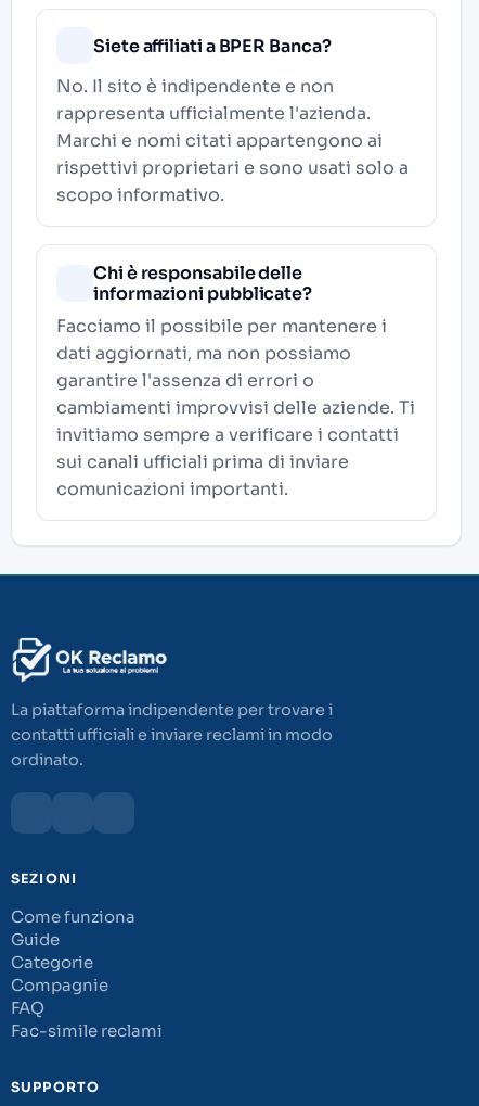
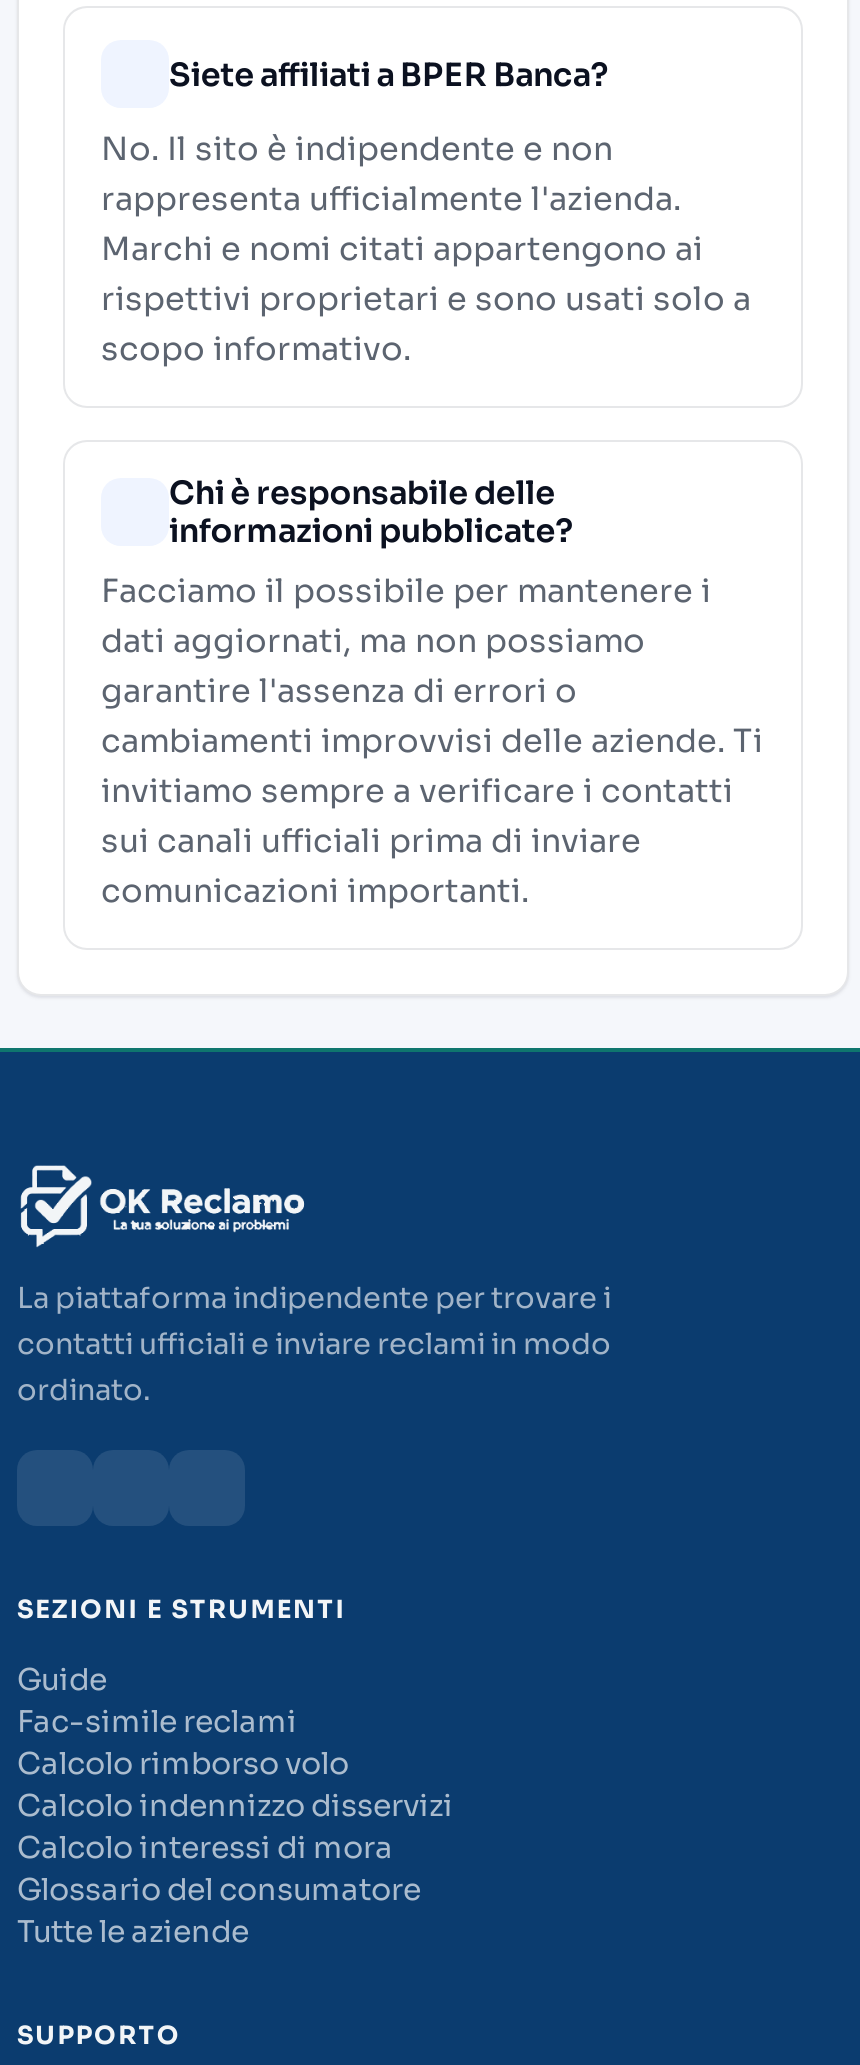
[11,870,135,927] SEZIONI | Come funziona -> [17,1594,346,1626] SEZIONI E STRUMENTI
moved [11,929,60,950] -> [17,1660,107,1698]: Guide
[11,952,108,1018] Categorie | Compagnie | FAQ -> none
moved [11,1020,163,1041] -> [17,1702,297,1740]: Fac-simile reclami
none -> [17,1744,453,1950] Calcolo rimborso volo | Calcolo indennizzo disservizi | Calcolo interessi di mora | Glossario del consumatore | Tutte le aziende

